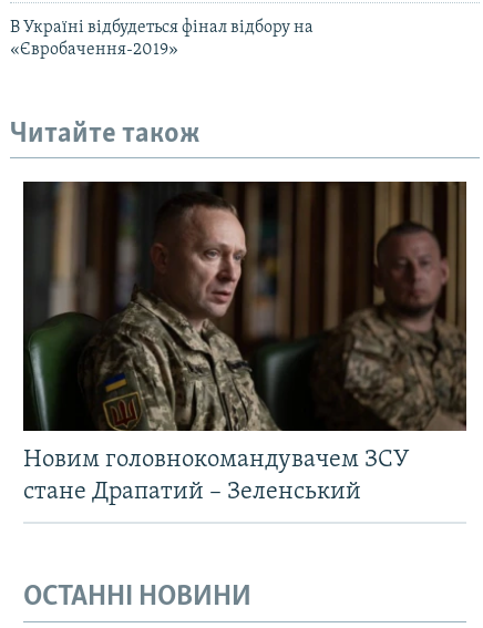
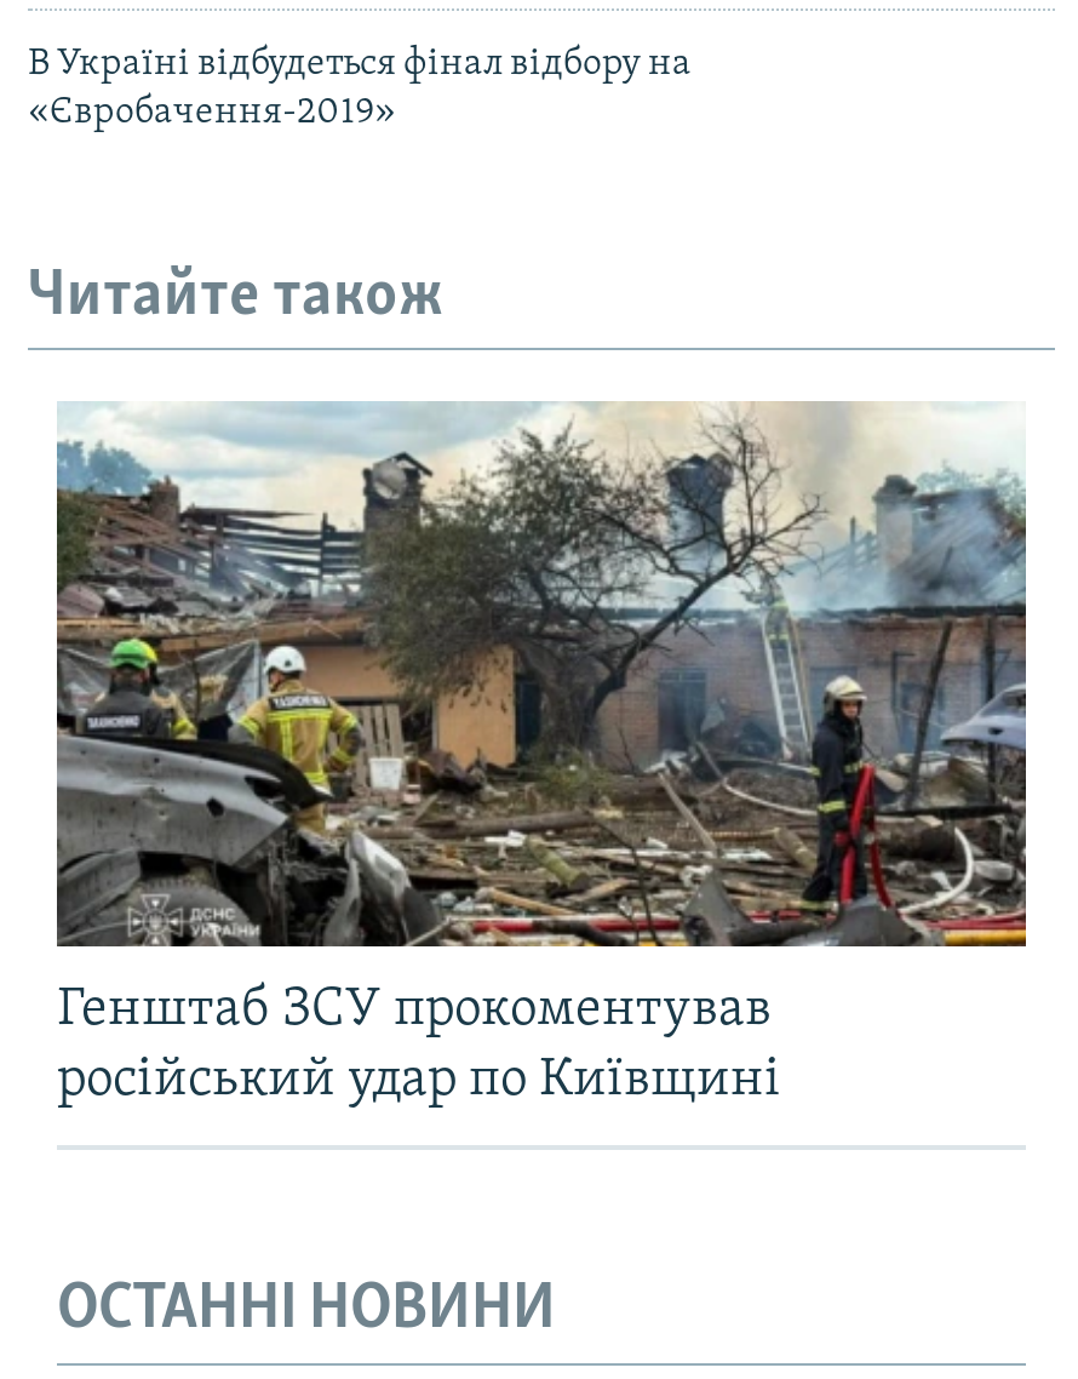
[22,181,467,505] [image] | Новим головнокомандувачем ЗСУ | стане Драпатий – Зеленський -> [55,401,1028,1109] [image] | Генштаб ЗСУ прокоментував | російський удар по Київщині

